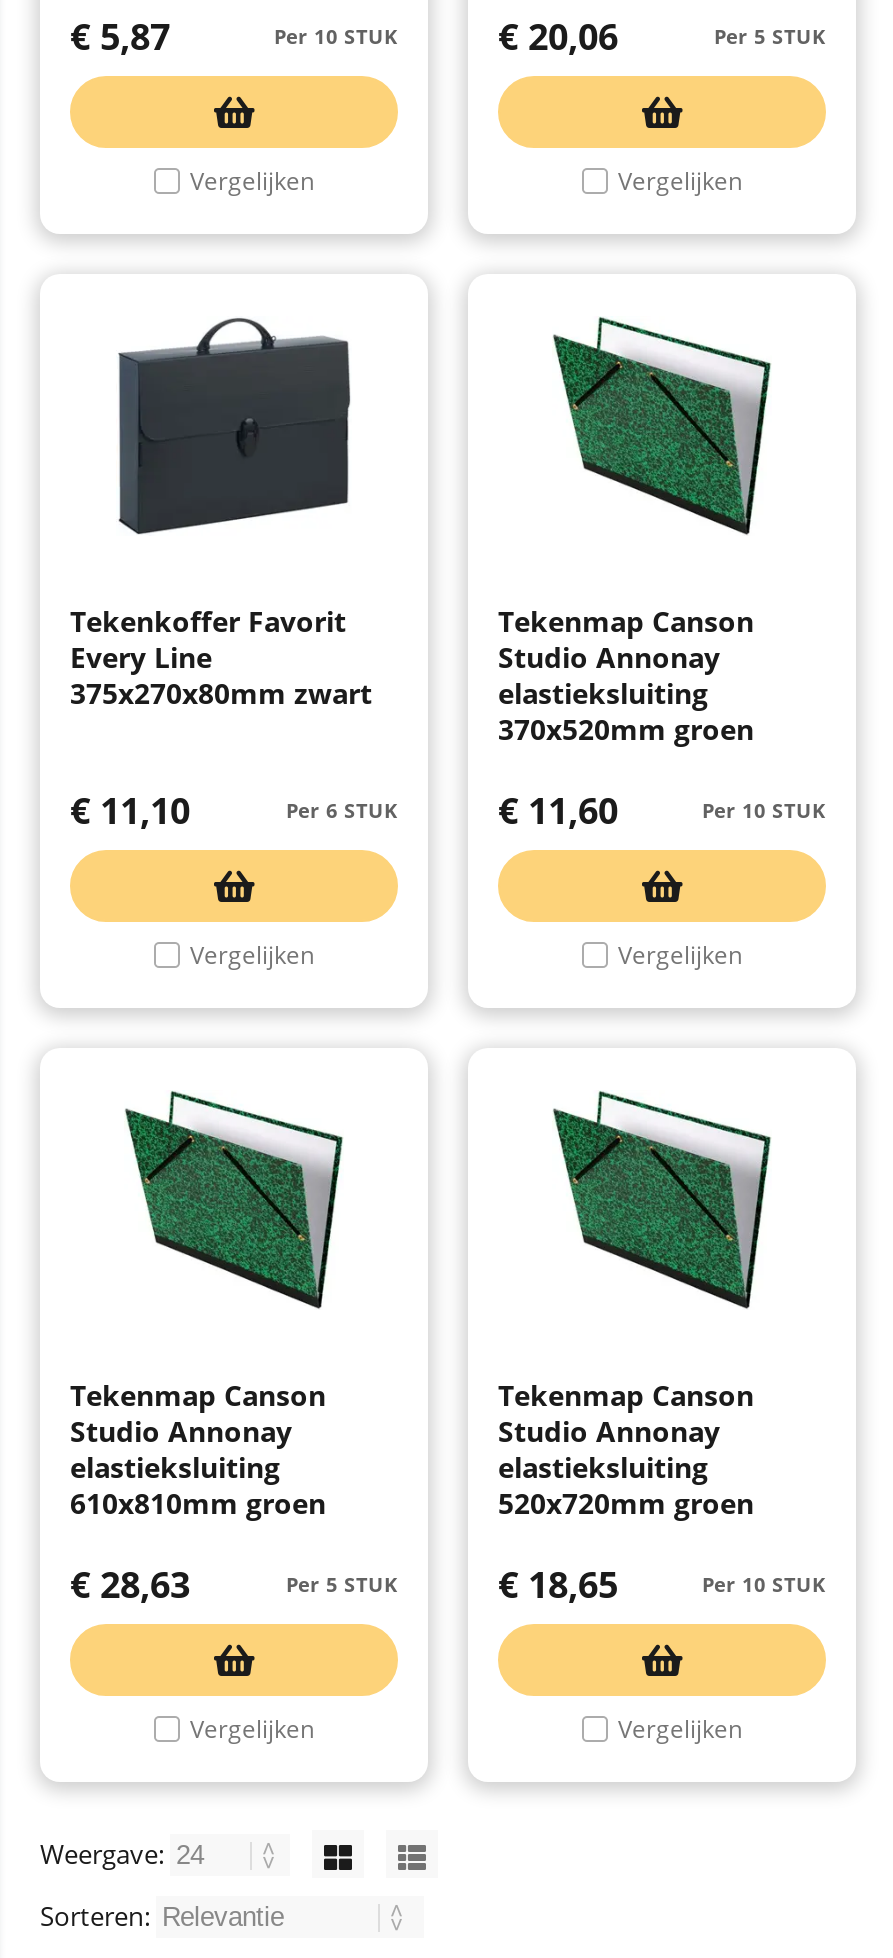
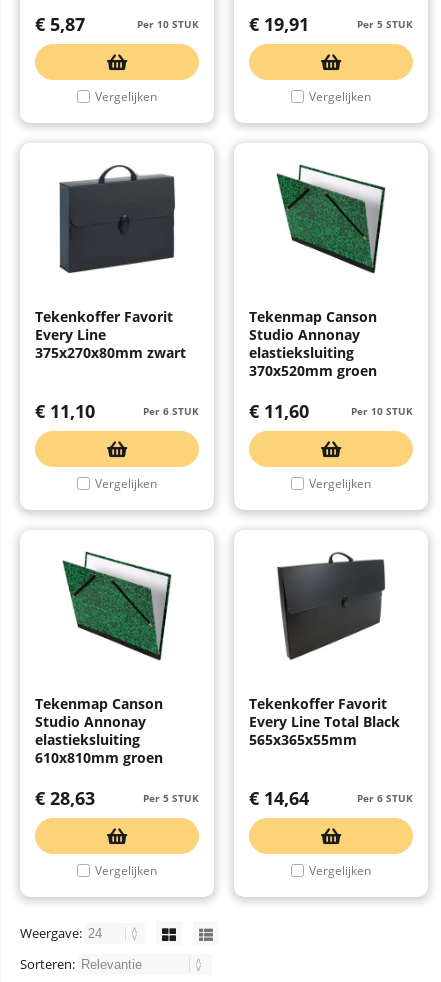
[498,12,618,60] €20,06 -> [249,12,309,36] €19,91
[498,1090,772,1522] [image] | Tekenmap Canson | Studio Annonay | elastieksluiting | 520x720mm groen -> [249,551,400,749] [image] | Tekenkoffer Favorit | Every Line Total Black | 565x365x55mm
[498,1560,826,1608] Per 10 STUK | €18,65 -> [249,786,413,810] Per 6 STUK | €14,64

